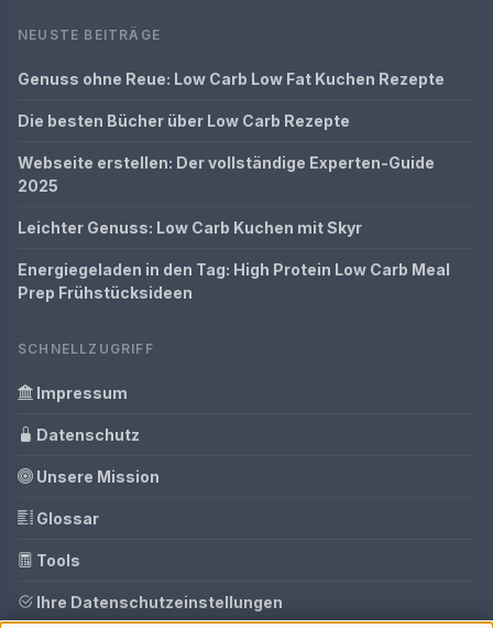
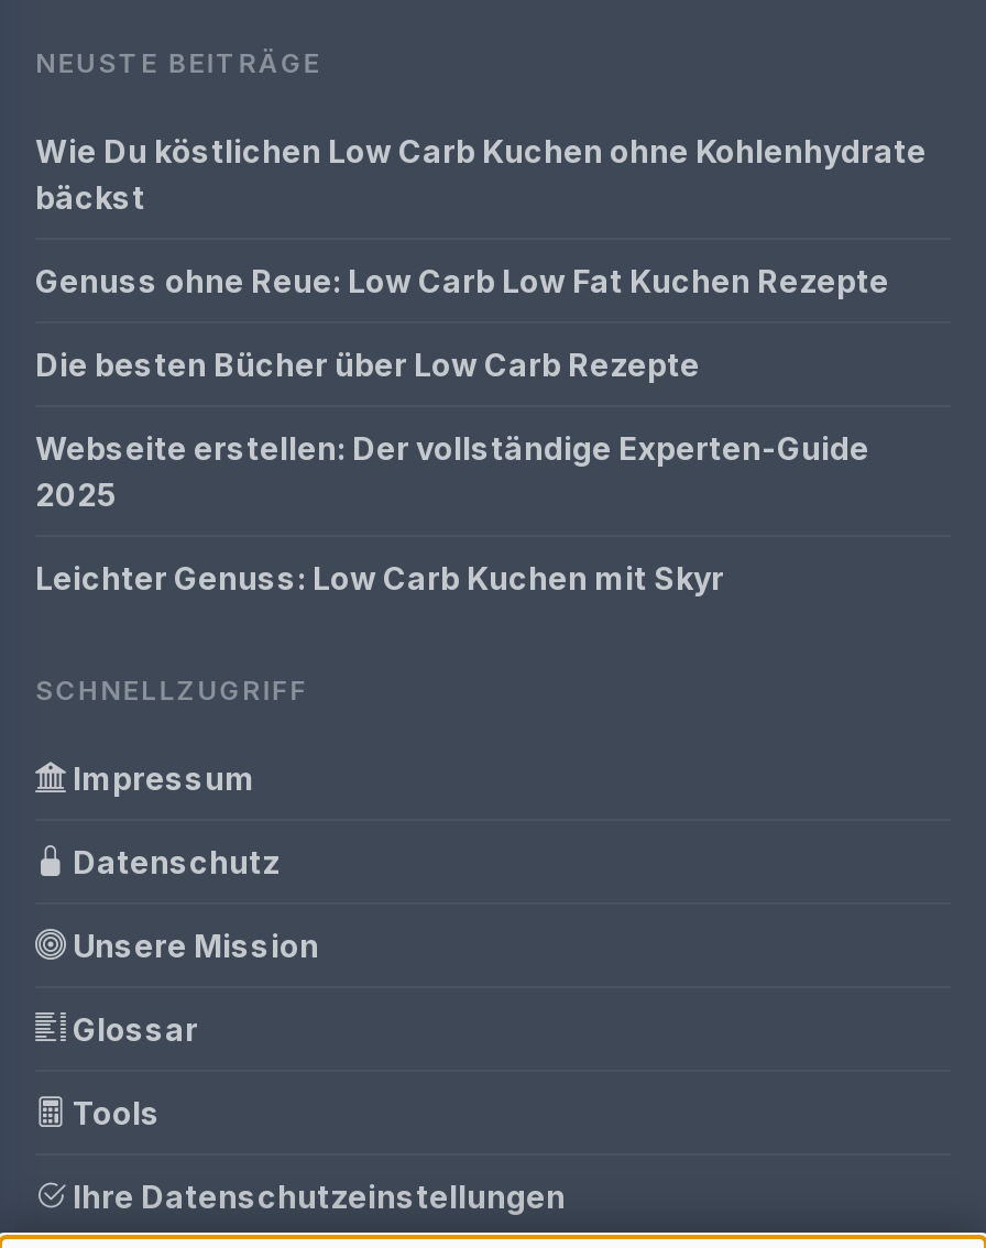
none -> [35,131,927,215] Wie Du köstlichen Low Carb Kuchen ohne Kohlenhydrate | bäckst
moved [18,69,445,236] -> [35,261,889,595]: Genuss ohne Reue: Low Carb Low Fat Kuchen Rezepte | Die besten Bücher über Low Carb Rezepte | Webseite erstellen: Der vollständige Experten-Guide | 2025 | Leichter Genuss: Low Carb Kuchen mit Skyr
[18,259,450,301] Energiegeladen in den Tag: High Protein Low Carb Meal | Prep Frühstücksideen -> none

